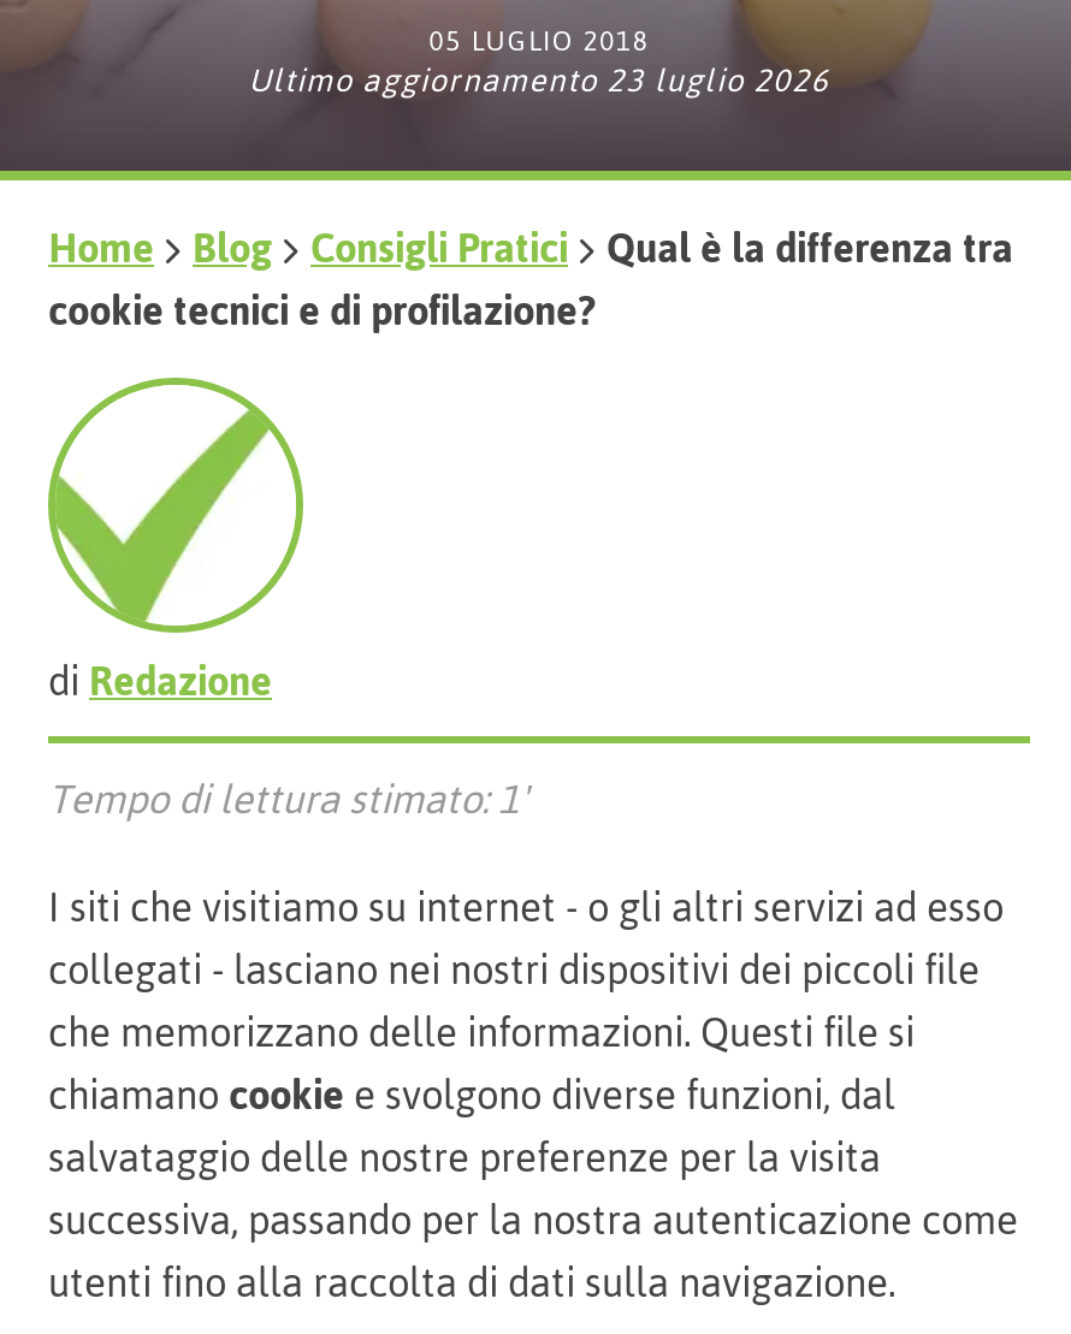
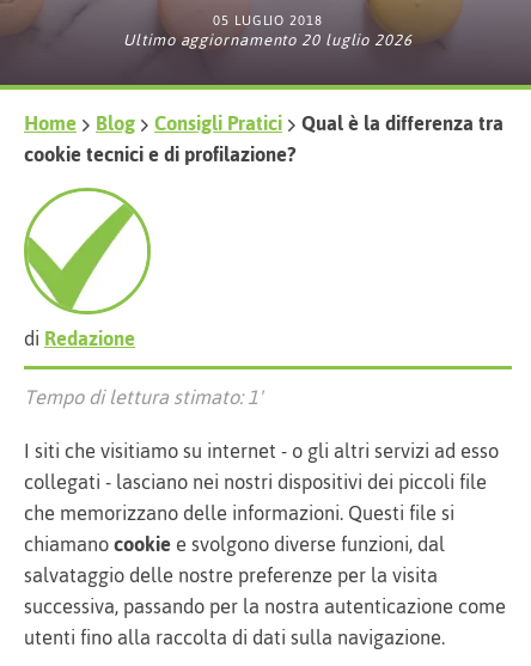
[248,51,830,111] Ultimo aggiornamento 23 luglio 2026 -> [123,25,412,55] Ultimo aggiornamento 20 luglio 2026

